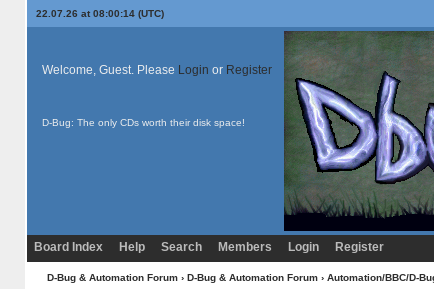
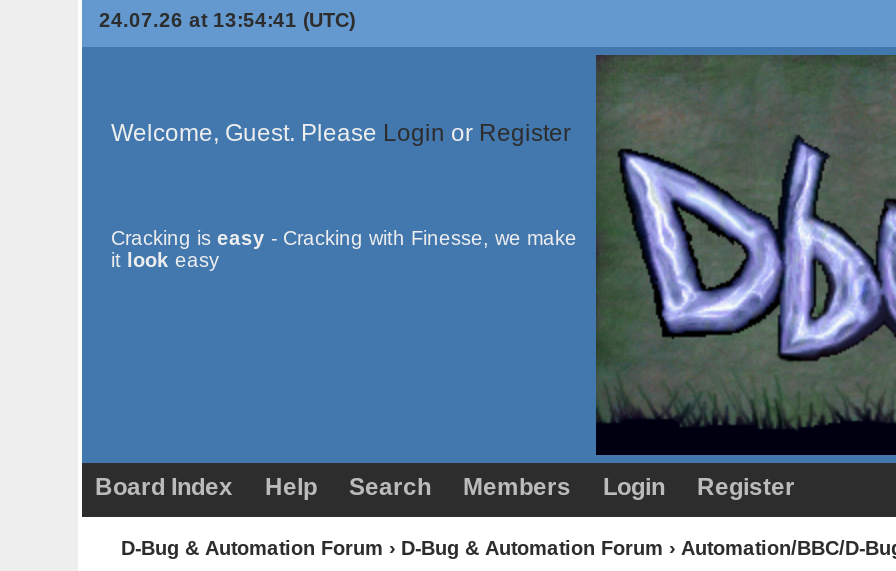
[35,8,163,19] 22.07.26 at 08:00:14 (UTC) -> [99,9,355,31] 24.07.26 at 13:54:41 (UTC)
[41,117,244,128] D-Bug: The only CDs worth their disk space! -> [111,227,577,271] Cracking is easy - Cracking with Finesse, we make | it look easy

